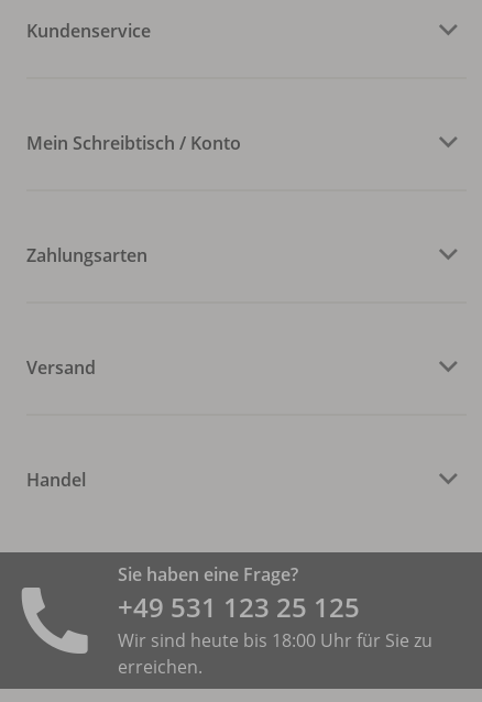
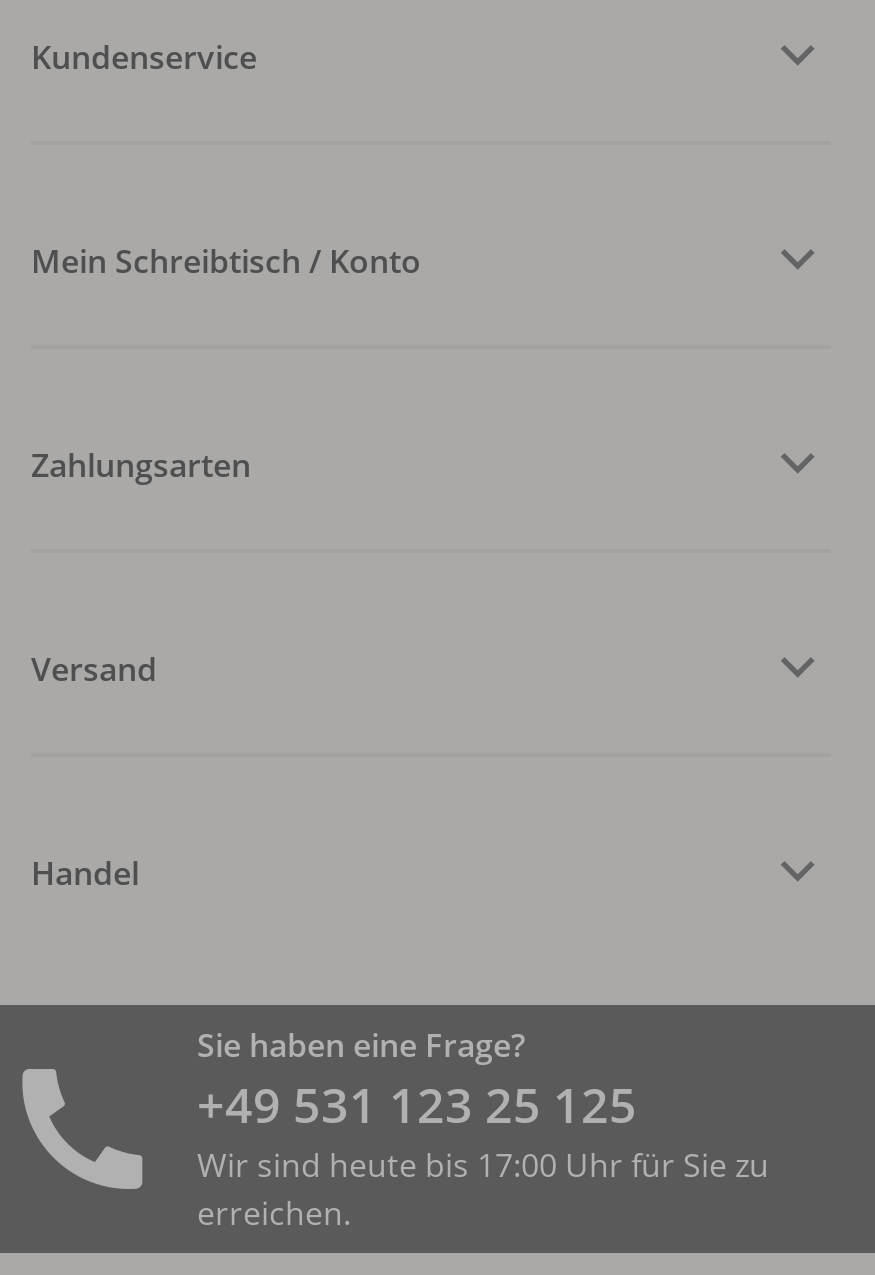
[118,628,432,652] Wir sind heute bis 18:00 Uhr für Sie zu -> [197,1142,769,1186] Wir sind heute bis 17:00 Uhr für Sie zu

